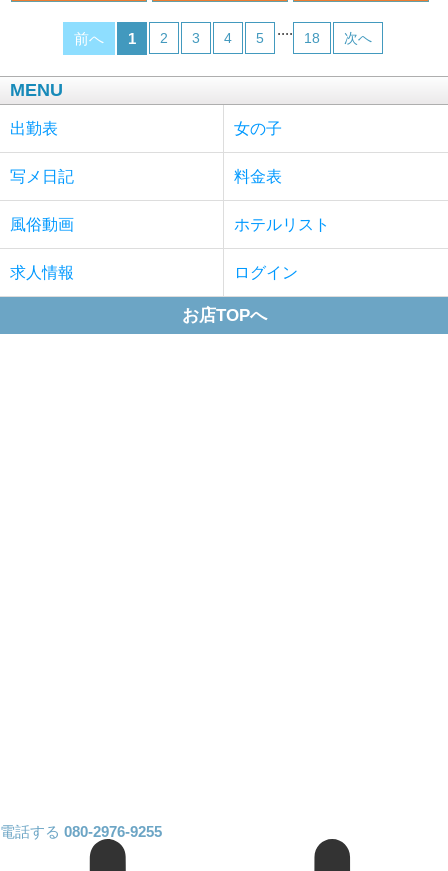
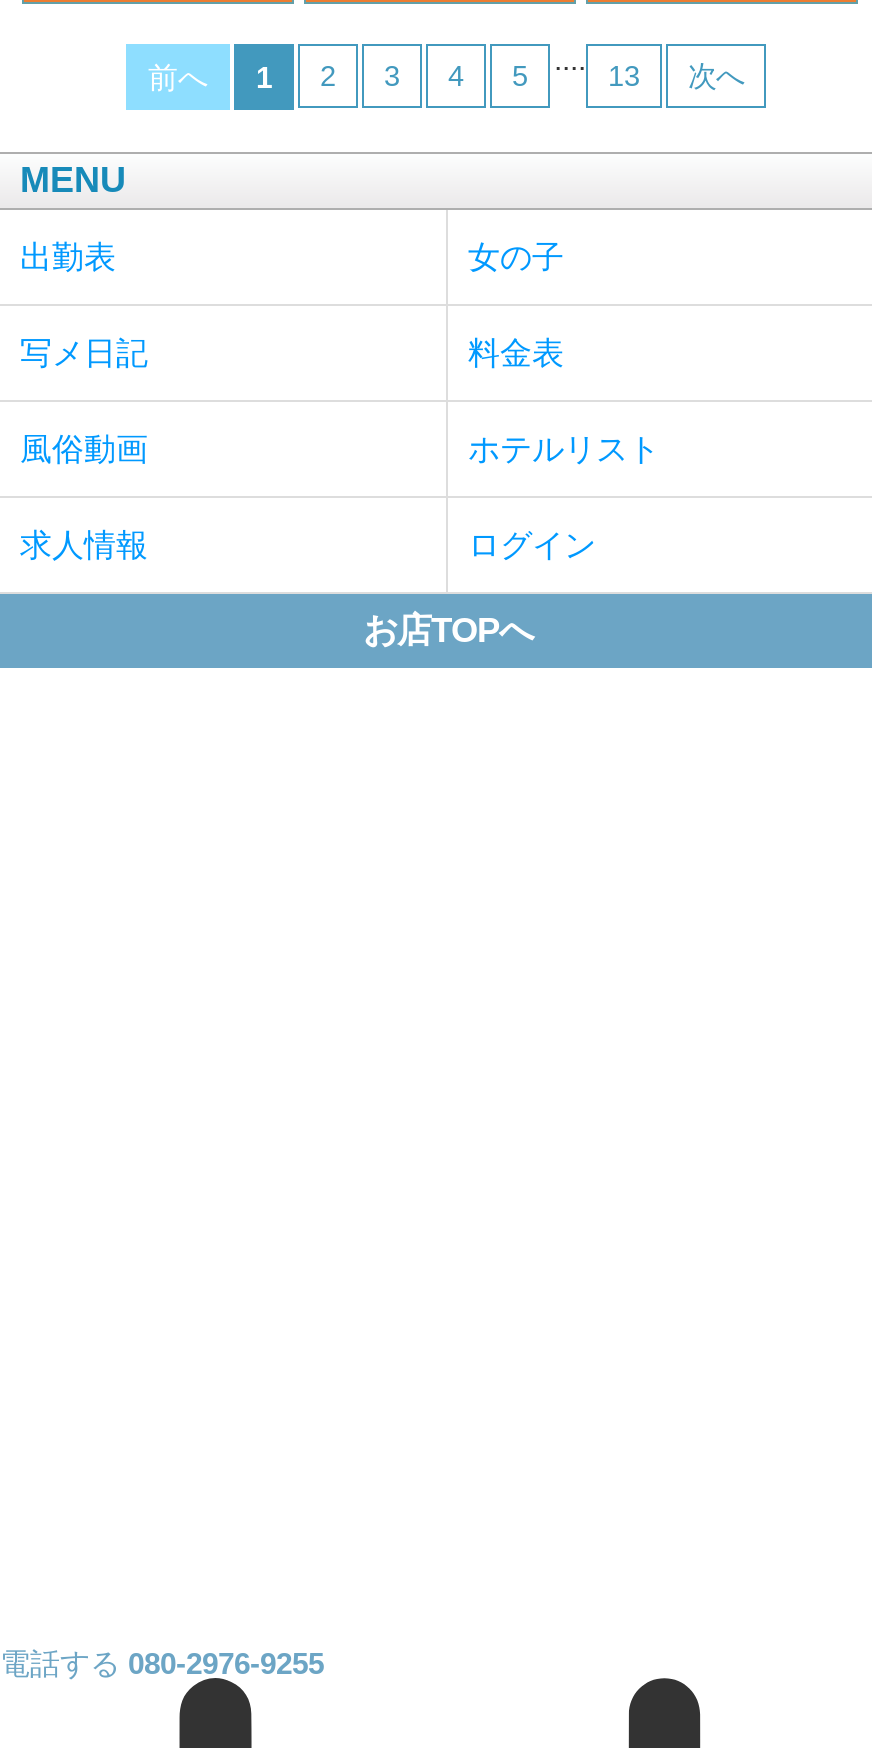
[304,30,372,46] 18 次へ -> [608,60,744,92] 13 次へ

